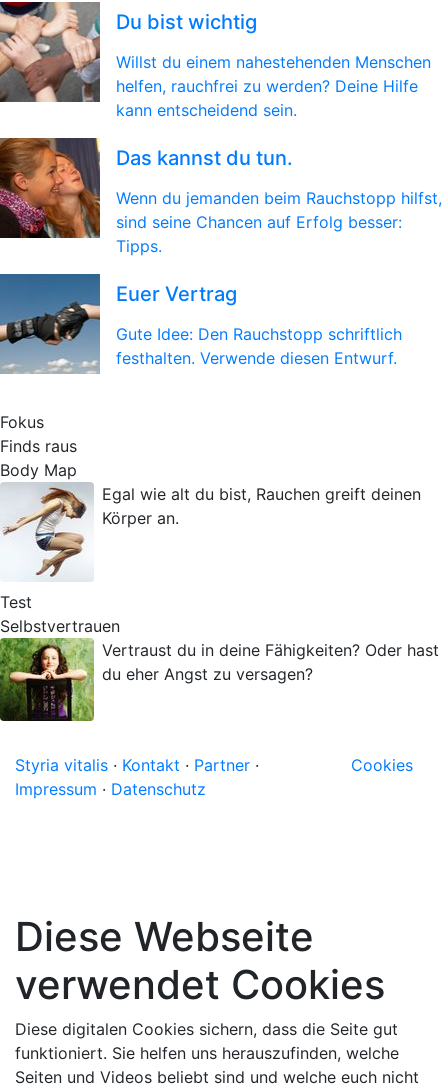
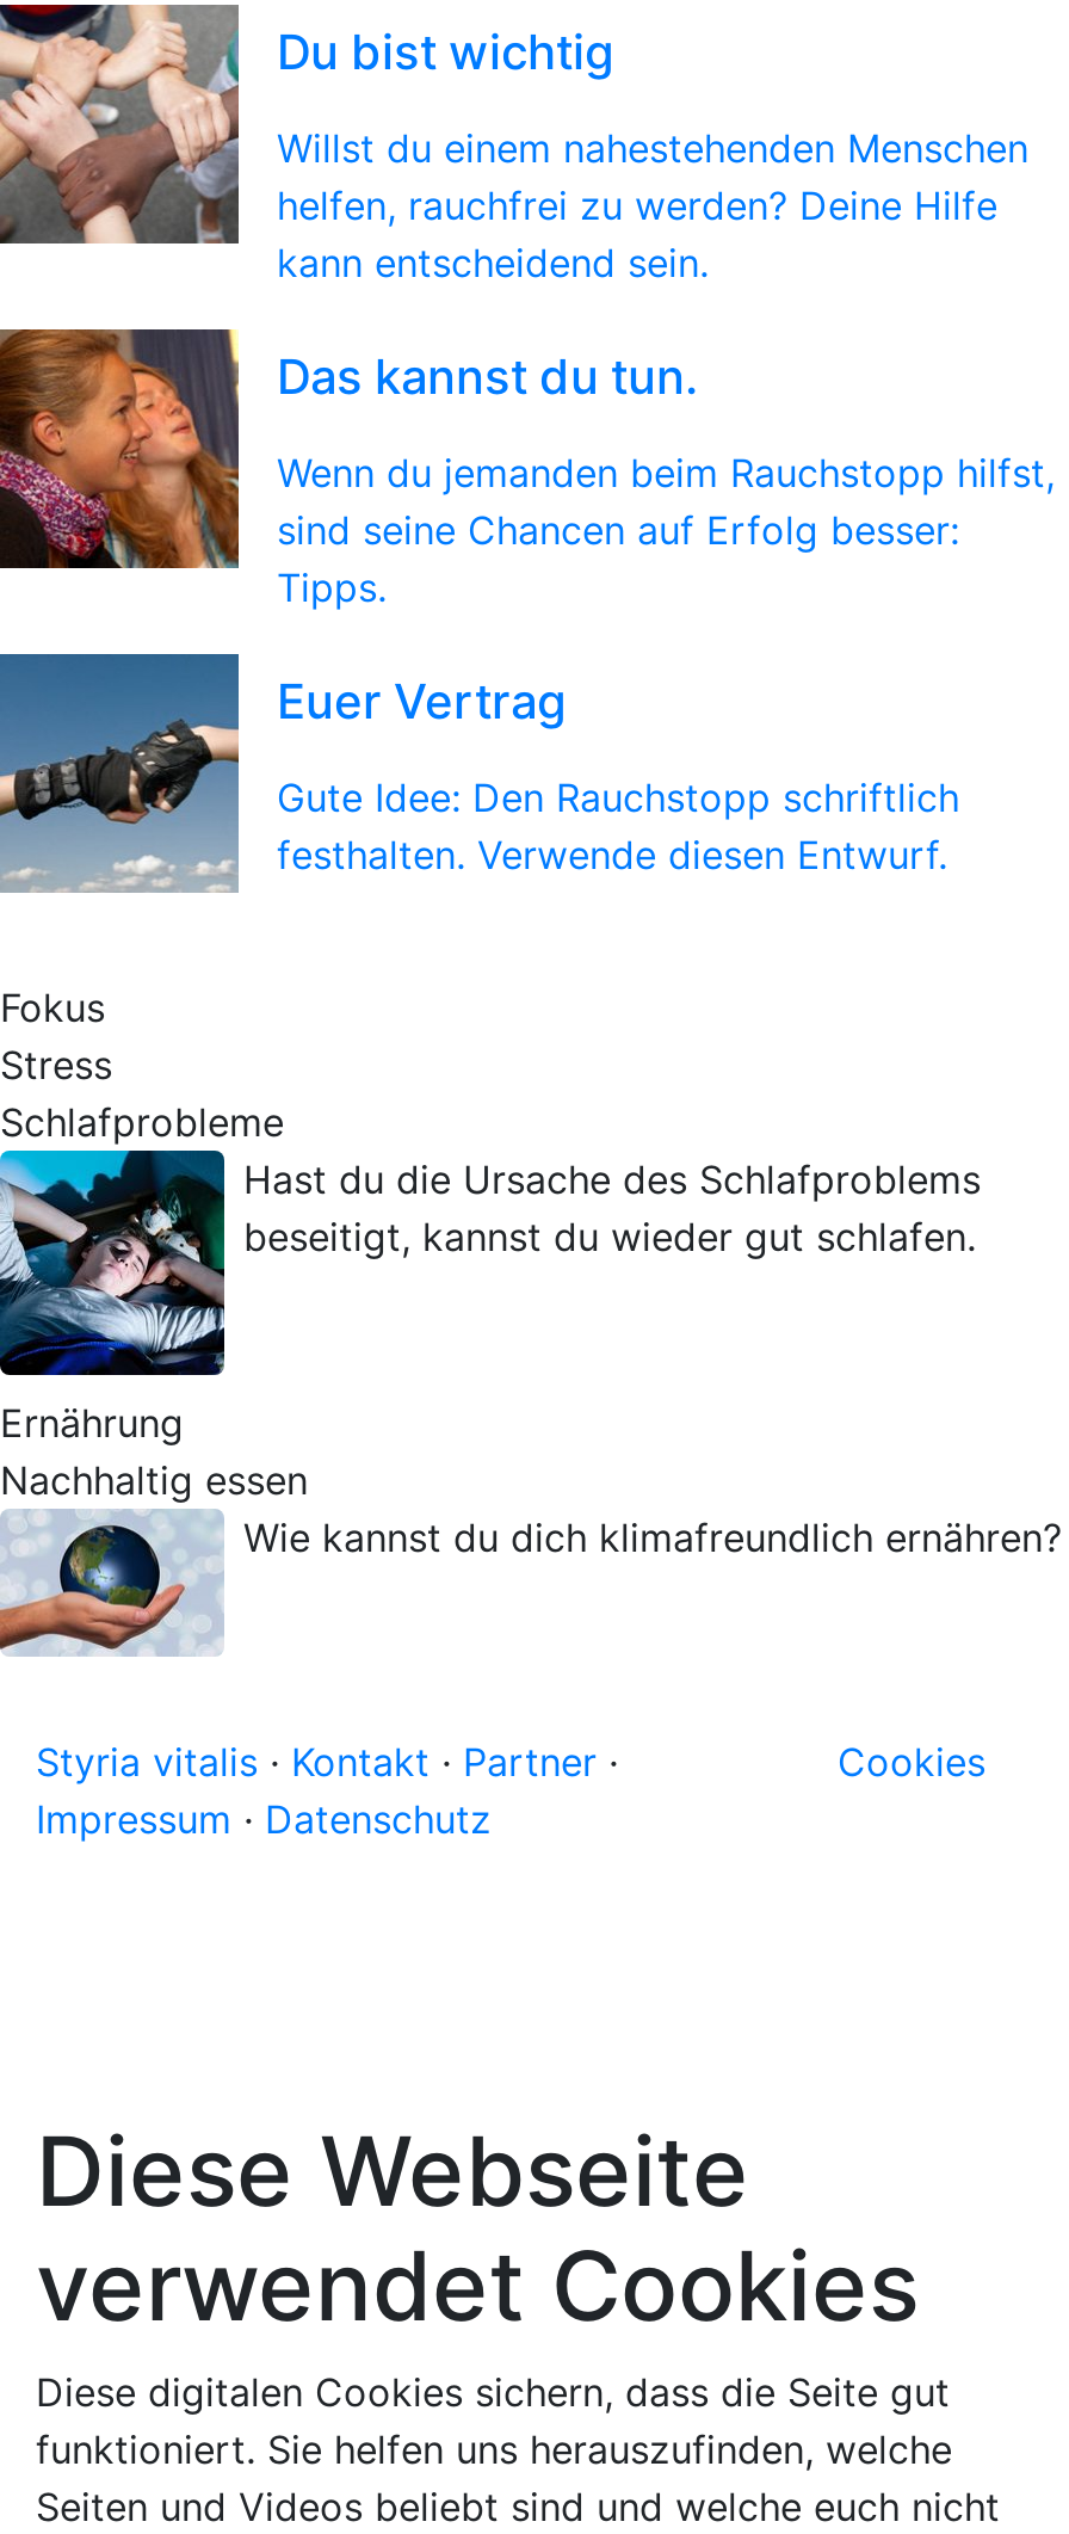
[0,436,421,577] [image] | Finds raus | Body Map | Egal wie alt du bist, Rauchen greift deinen | Körper an. -> [0,1041,981,1377] [image] | Stress | Schlafprobleme | Hast du die Ursache des Schlafproblems | beseitigt, kannst du wieder gut schlafen.
[0,592,439,722] [image] | Test | Selbstvertrauen | Vertraust du in deine Fähigkeiten? Oder hast | du eher Angst zu versagen? -> [0,1399,1062,1654] [image] | Ernährung | Nachhaltig essen | Wie kannst du dich klimafreundlich ernähren?

